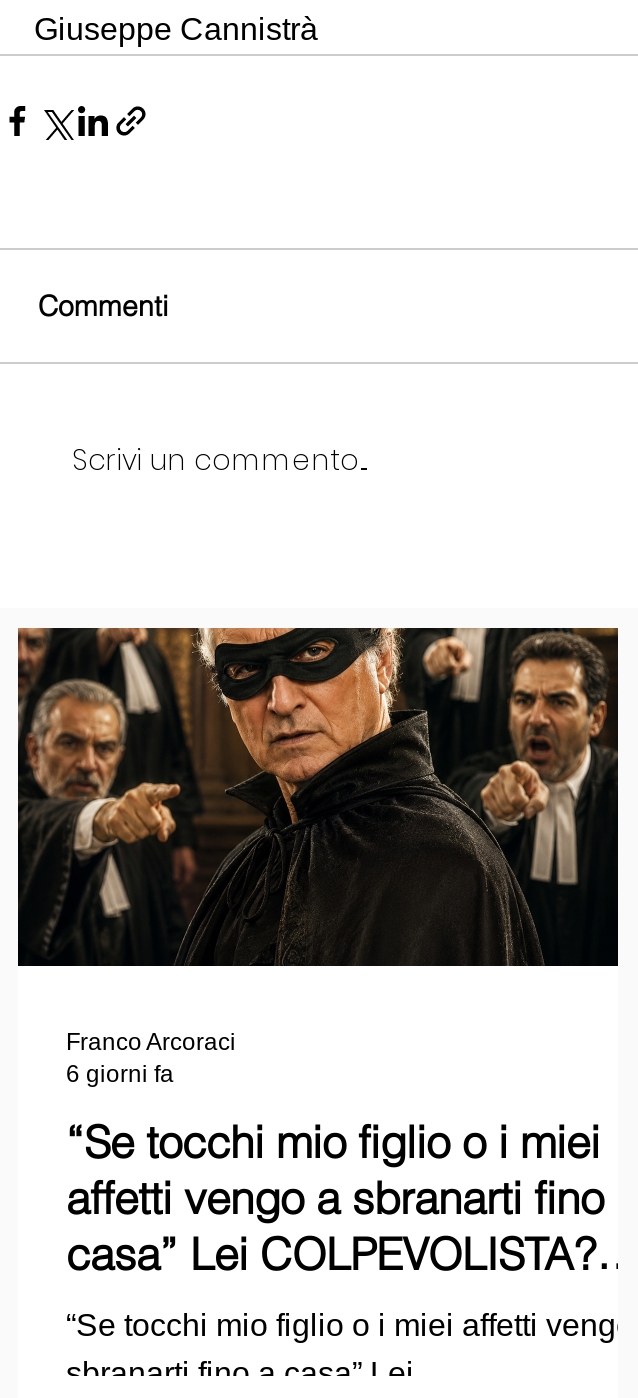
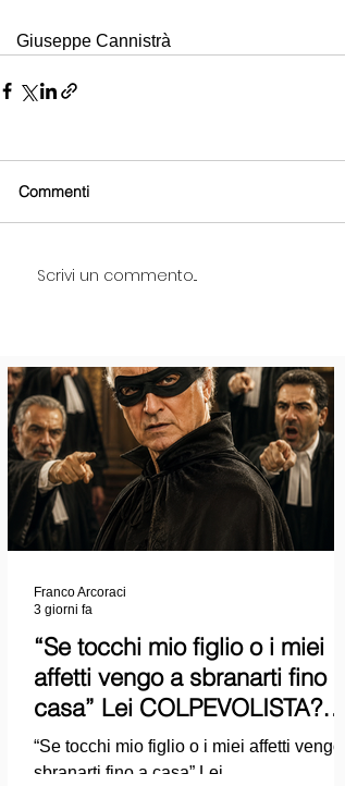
[66,1060,174,1088] 6 giorni fa -> [34,602,93,617] 3 giorni fa

